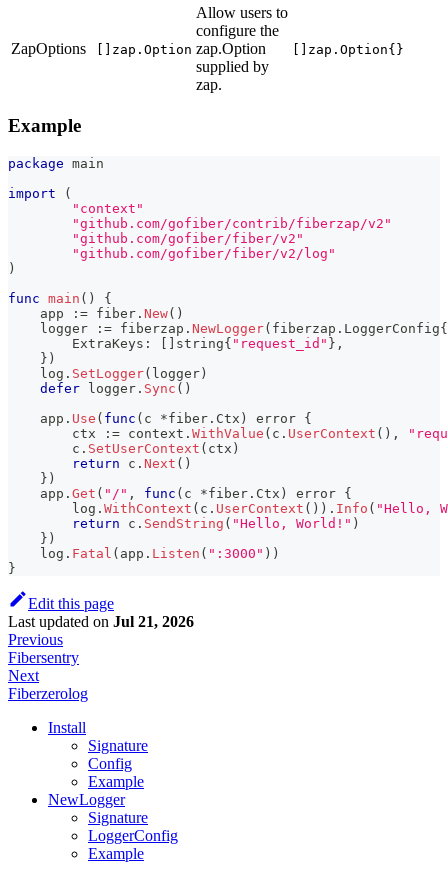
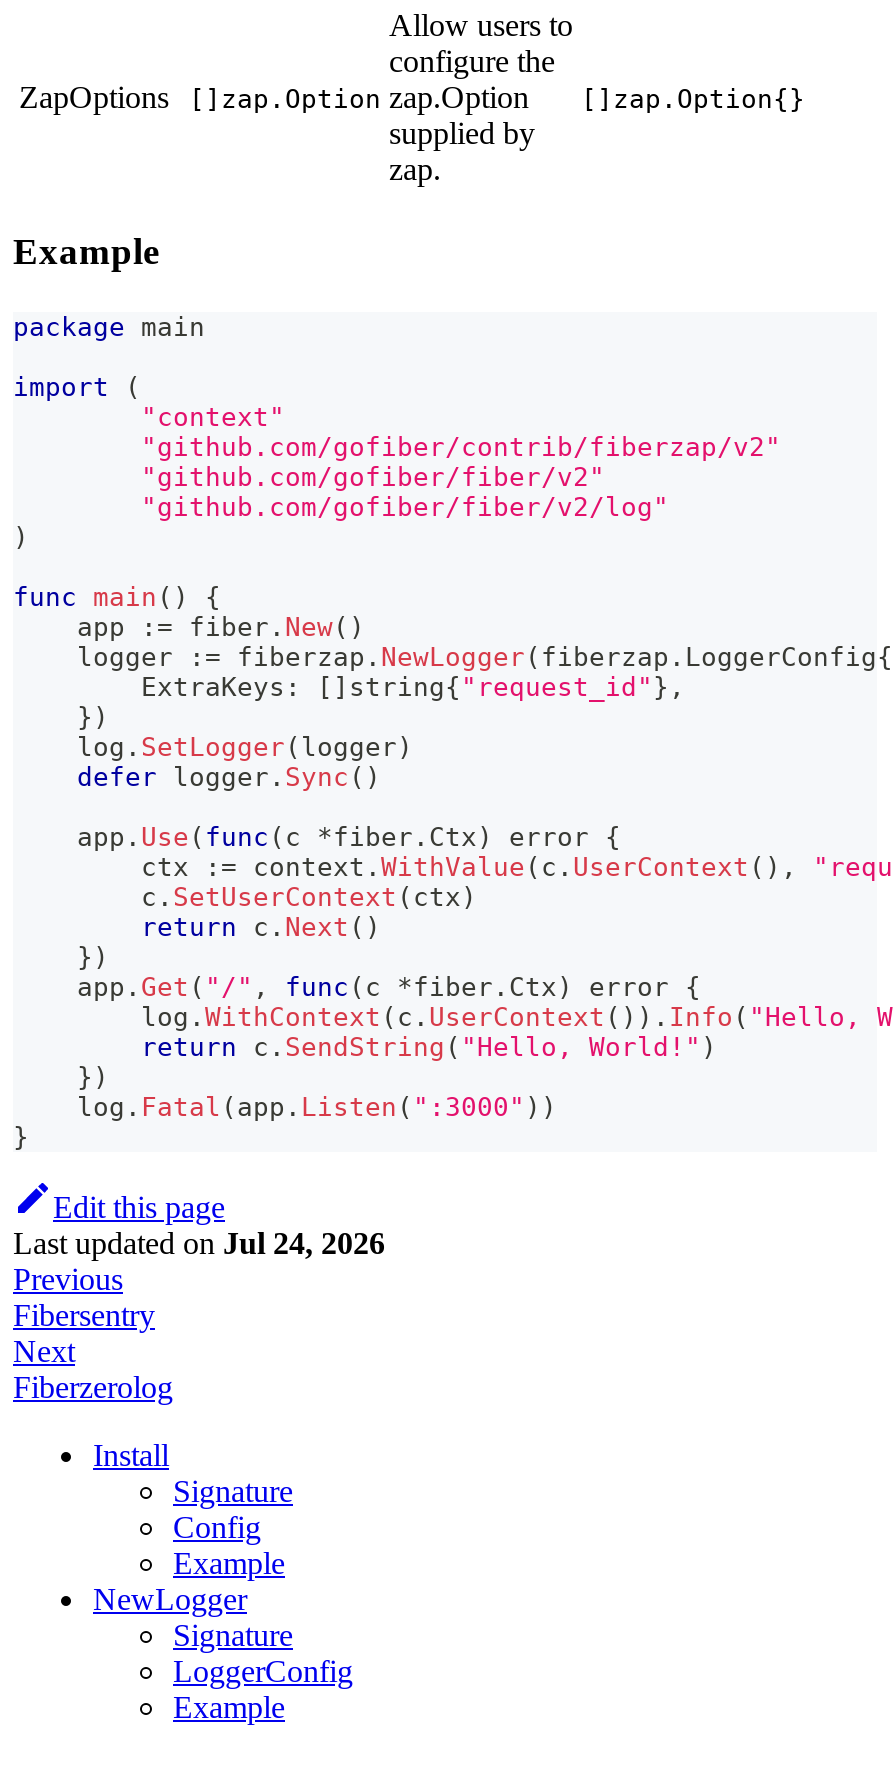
[8,613,194,630] Last updated on Jul 21, 2026 -> [13,1226,385,1260] Last updated on Jul 24, 2026

